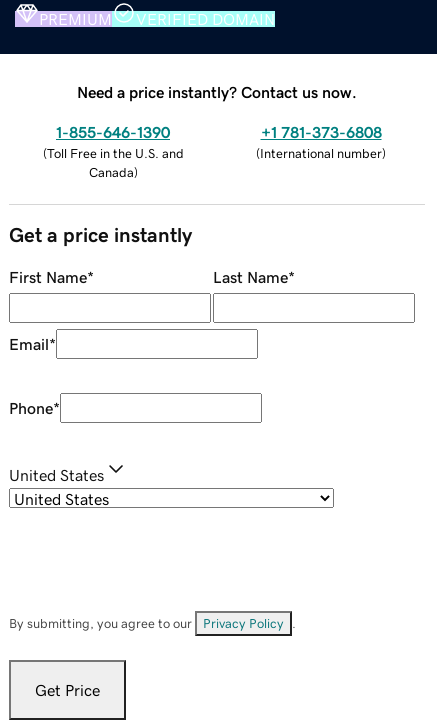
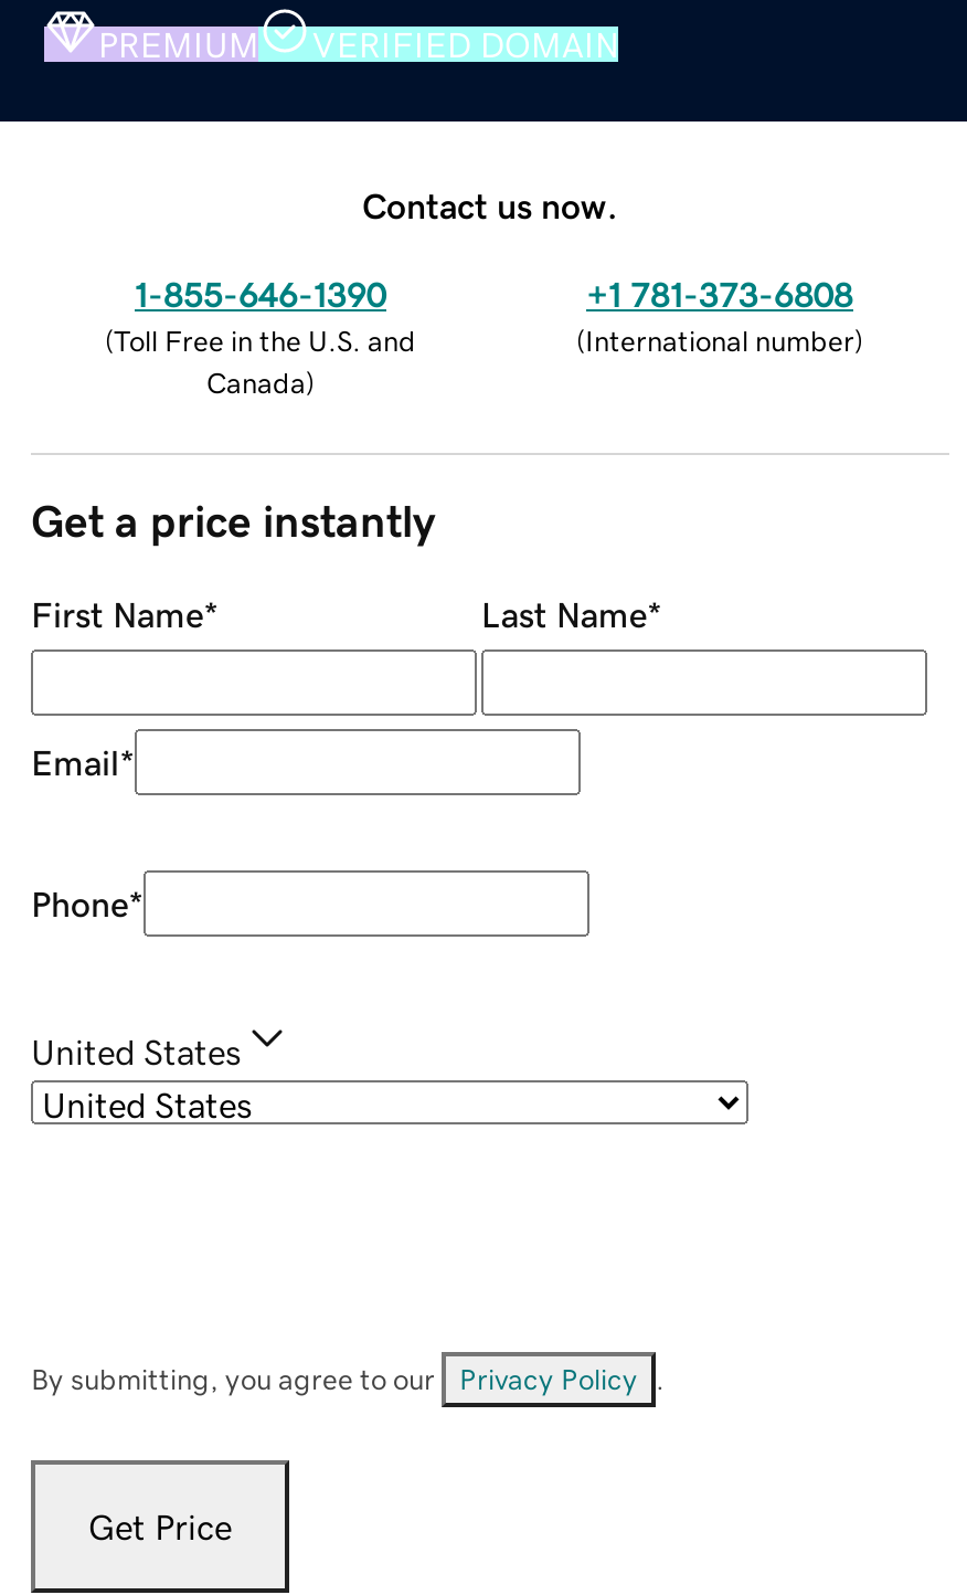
[77,84,357,100] Need a price instantly? Contact us now. -> [362,187,618,222] Contact us now.

